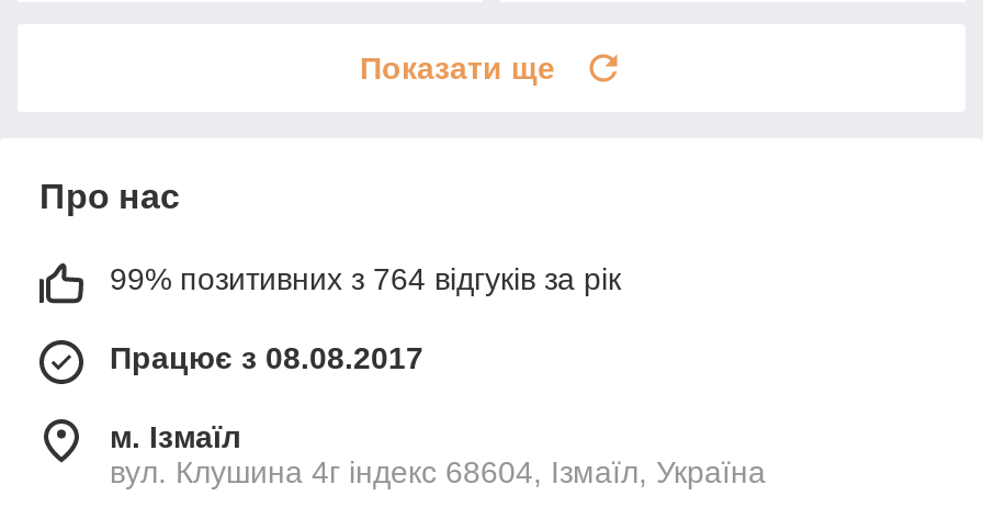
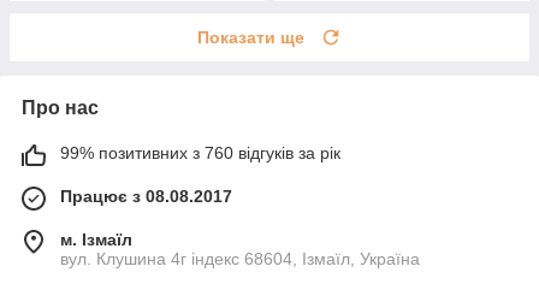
[110,262,621,297] 99% позитивних з 764 відгуків за рік -> [60,144,340,163] 99% позитивних з 760 відгуків за рік

